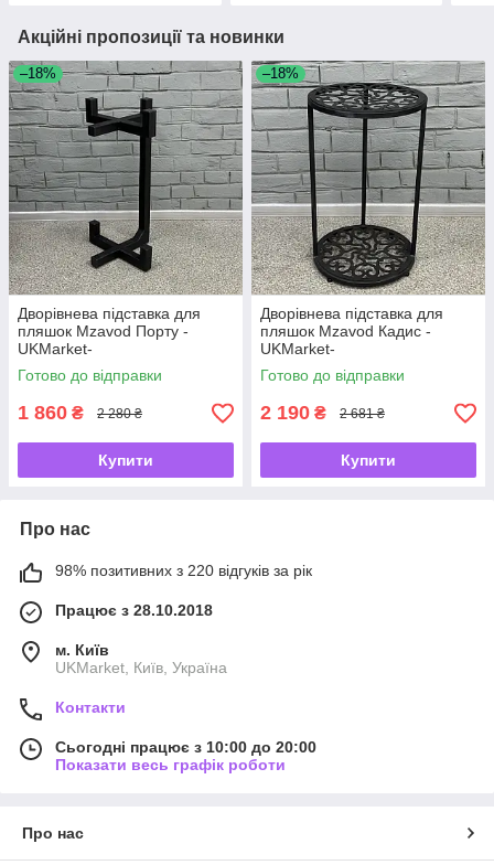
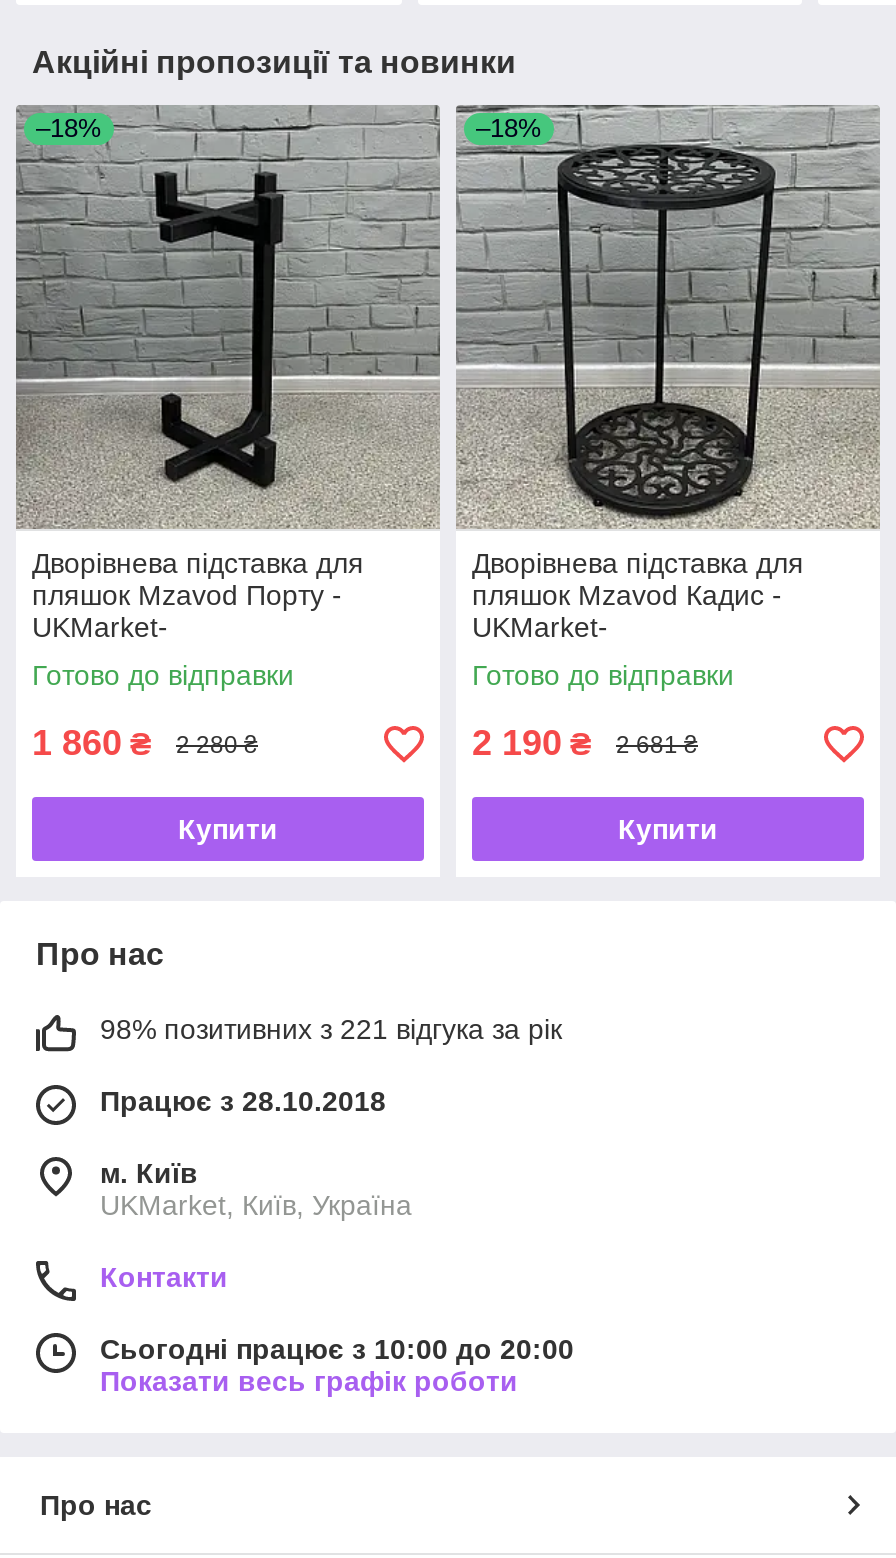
[55,562,312,580] 98% позитивних з 220 відгуків за рік -> [100,1014,562,1046] 98% позитивних з 221 відгука за рік

